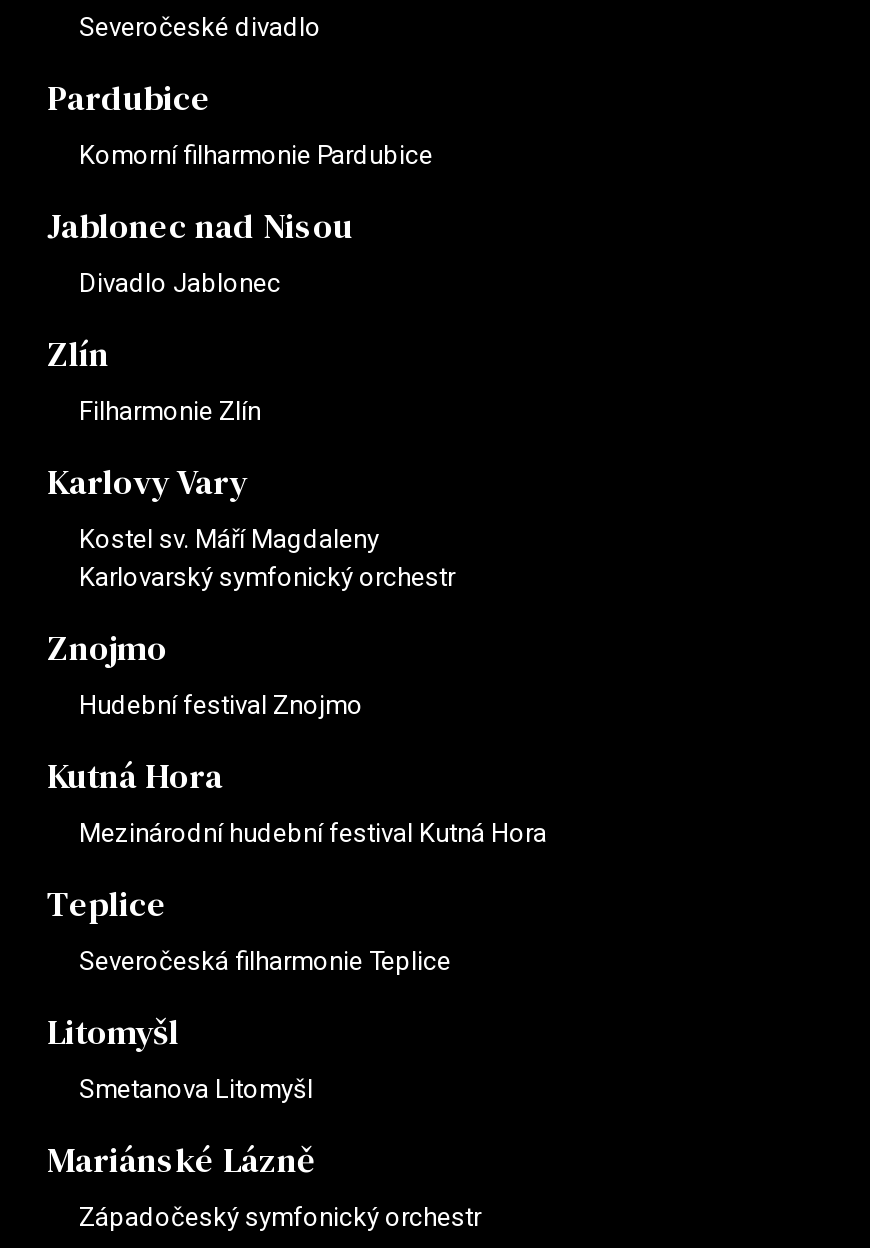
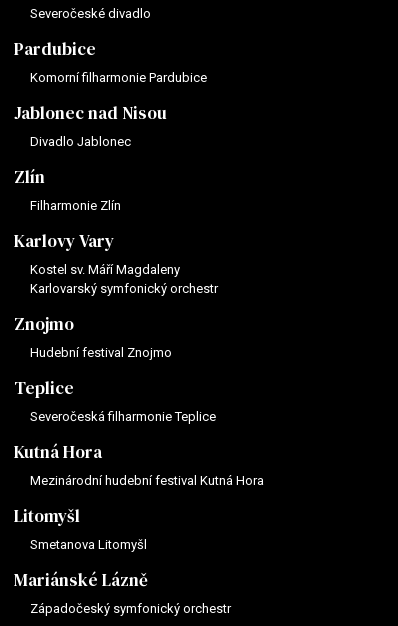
moved [47,751,547,847] -> [14,439,264,487]: Kutná Hora | Mezinárodní hudební festival Kutná Hora
moved [47,879,451,975] -> [14,375,216,423]: Teplice | Severočeská filharmonie Teplice

